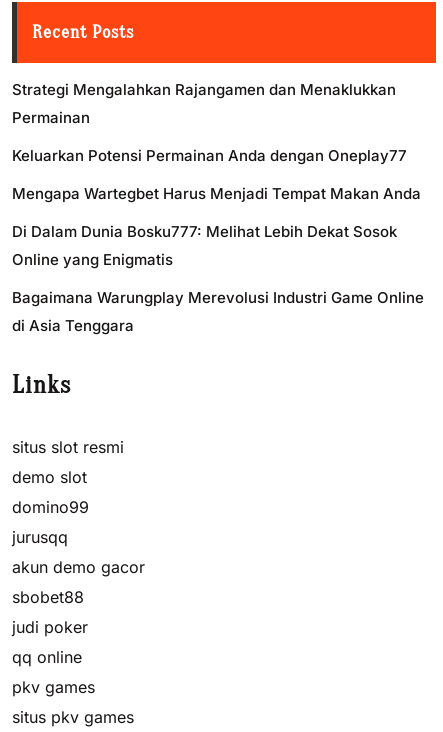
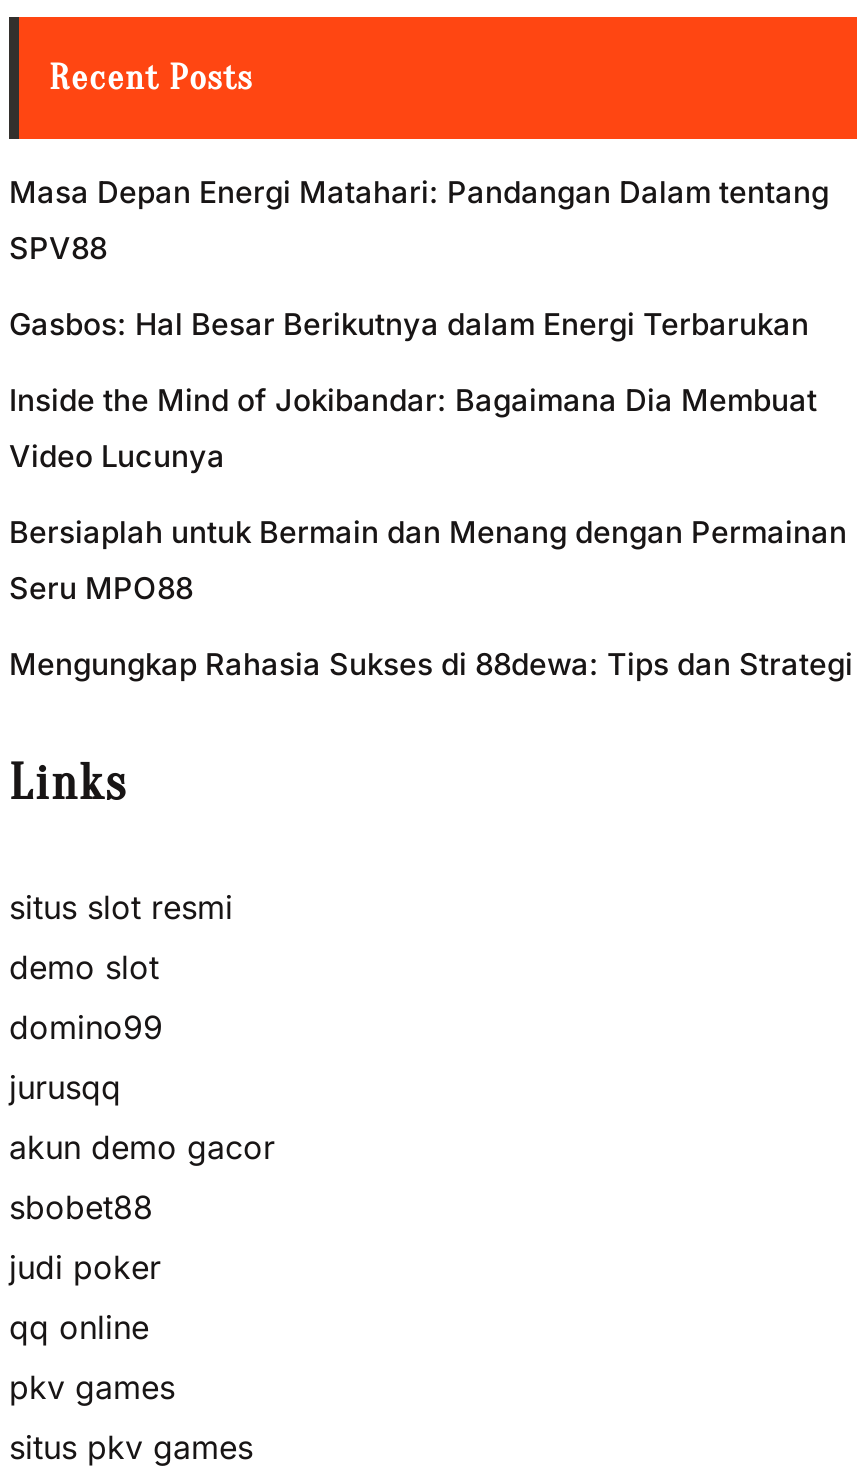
[12,80,396,99] Strategi Mengalahkan Rajangamen dan Menaklukkan -> [9,173,829,211] Masa Depan Energi Matahari: Pandangan Dalam tentang
[12,108,90,127] Permainan -> [9,229,107,267] SPV88
[12,146,407,165] Keluarkan Potensi Permainan Anda dengan Oneplay77 -> [9,305,809,343] Gasbos: Hal Besar Berikutnya dalam Energi Terbarukan
[12,184,421,203] Mengapa Wartegbet Harus Menjadi Tempat Makan Anda -> [9,381,817,419] Inside the Mind of Jokibandar: Bagaimana Dia Membuat
[12,222,397,241] Di Dalam Dunia Bosku777: Melihat Lebih Dekat Sosok -> [9,437,225,475] Video Lucunya
[12,250,173,269] Online yang Enigmatis -> [9,513,847,551] Bersiaplah untuk Bermain dan Menang dengan Permainan
[12,288,424,307] Bagaimana Warungplay Merevolusi Industri Game Online -> [9,569,193,607] Seru MPO88
[12,316,134,335] di Asia Tenggara -> [9,645,853,683] Mengungkap Rahasia Sukses di 88dewa: Tips dan Strategi

